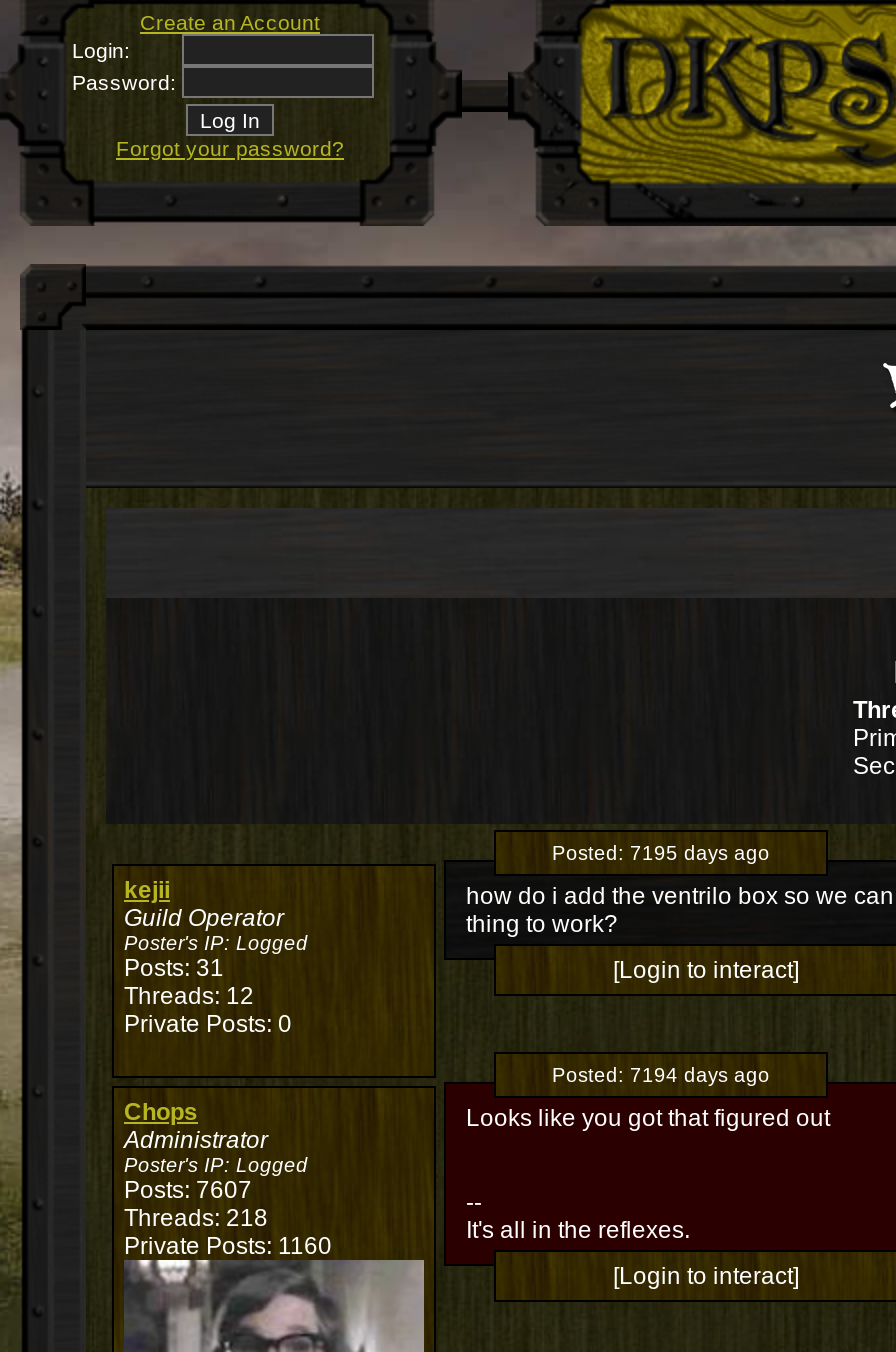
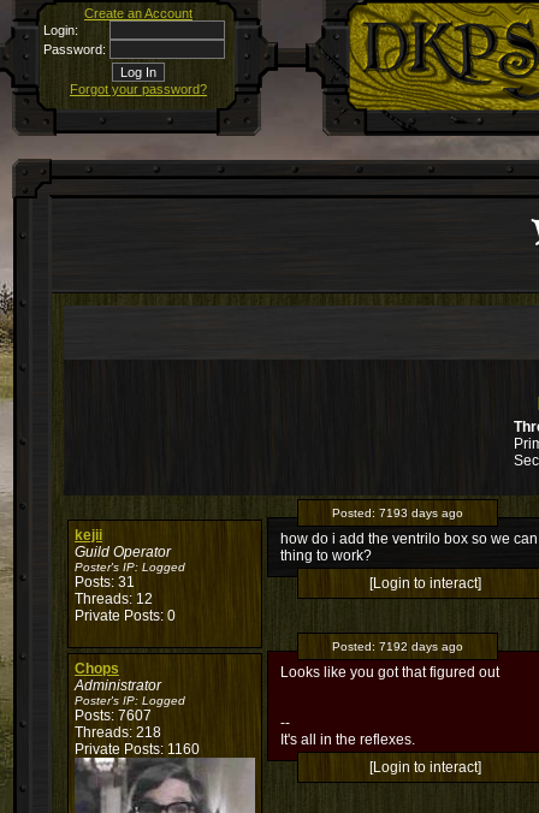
[552,842,770,864] Posted: 7195 days ago -> [332,506,463,520] Posted: 7193 days ago
[552,1064,770,1086] Posted: 7194 days ago -> [332,640,463,653] Posted: 7192 days ago

